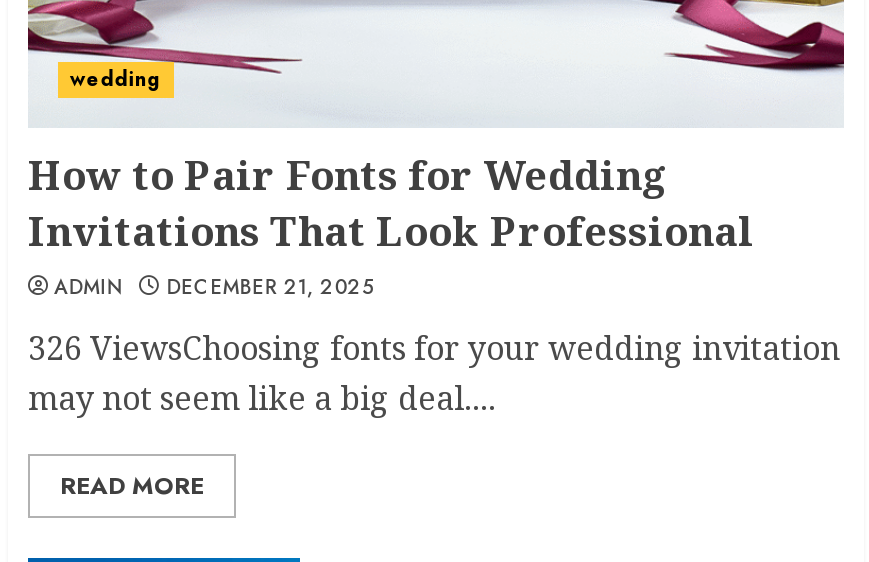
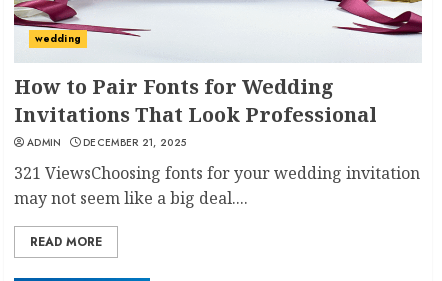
[28,325,840,369] 326 ViewsChoosing fonts for your wedding invitation -> [14,162,420,184] 321 ViewsChoosing fonts for your wedding invitation

